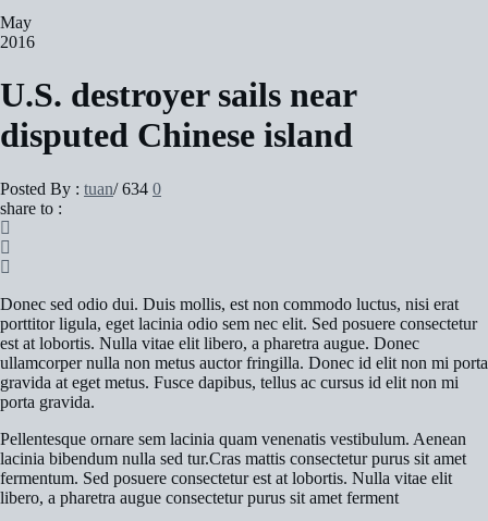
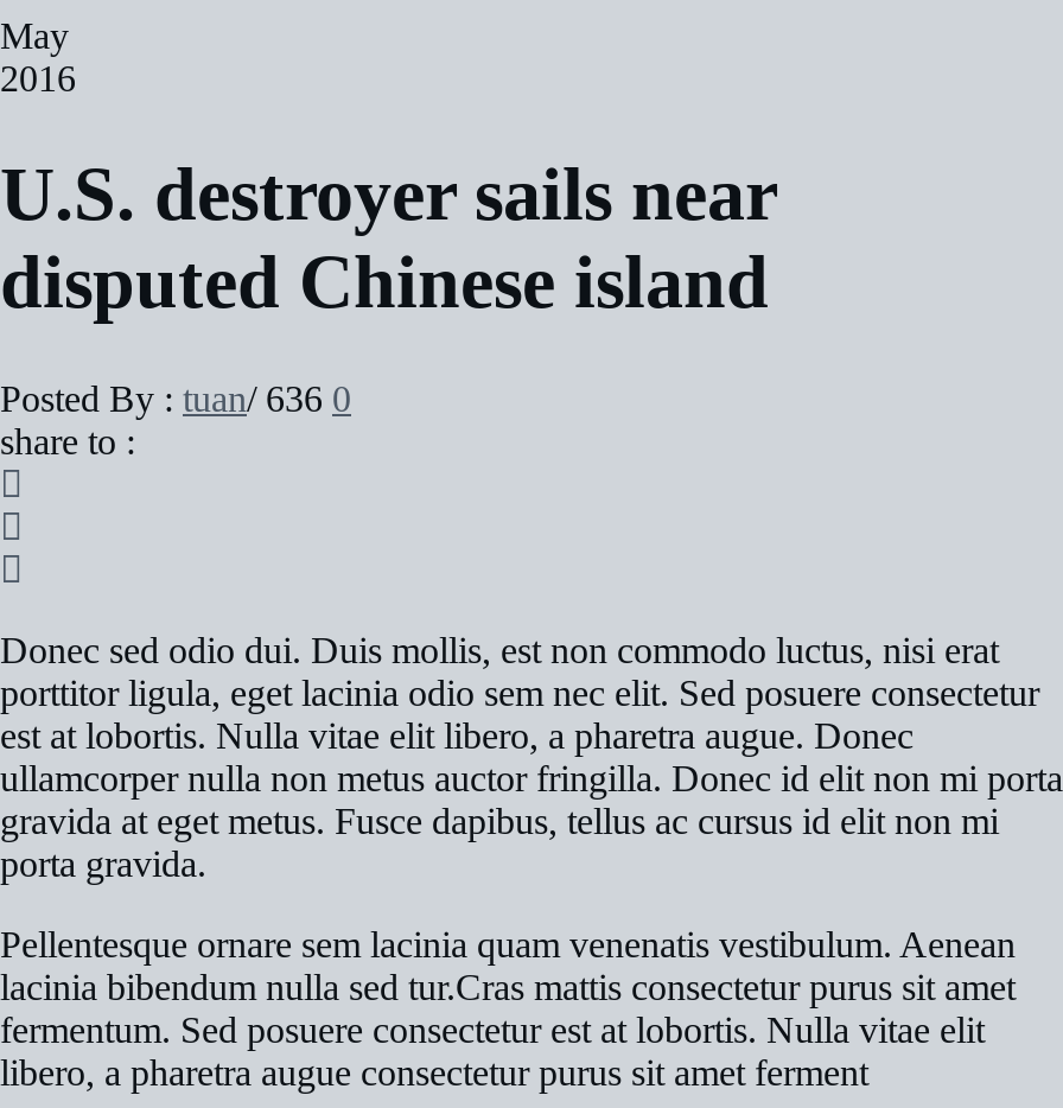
[0,179,161,198] Posted By : tuan/ 634 0 -> [0,378,351,418] Posted By : tuan/ 636 0

